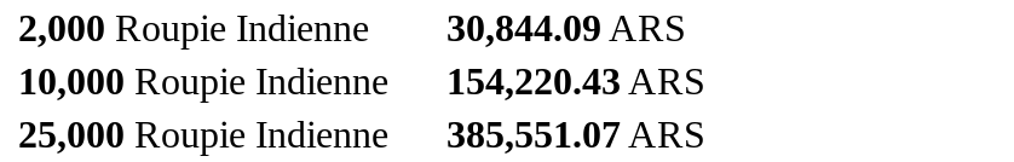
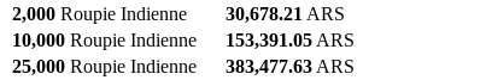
[18,7,686,48] 2,000 Roupie Indienne 30,844.09 ARS -> [12,3,345,24] 2,000 Roupie Indienne 30,678.21 ARS
[18,60,705,101] 10,000 Roupie Indienne 154,220.43 ARS -> [12,30,355,50] 10,000 Roupie Indienne 153,391.05 ARS
[18,113,705,154] 25,000 Roupie Indienne 385,551.07 ARS -> [12,56,355,76] 25,000 Roupie Indienne 383,477.63 ARS

